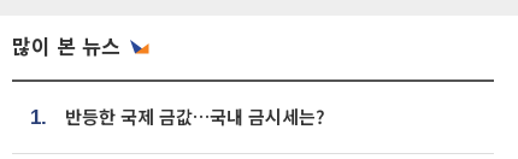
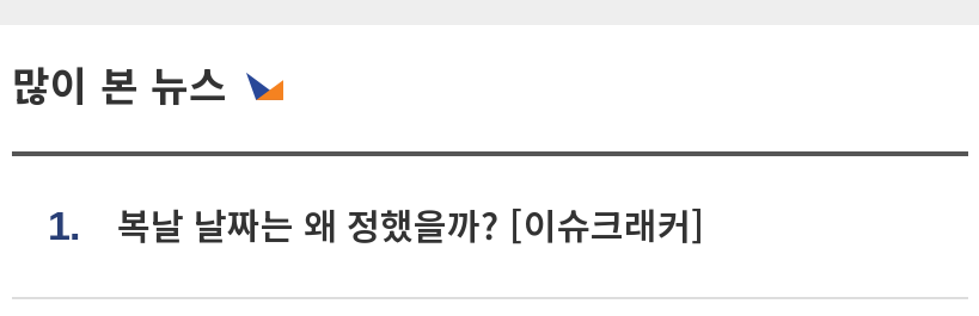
[65,104,325,129] 반등한 국제 금값…국내 금시세는? -> [117,199,705,249] 복날 날짜는 왜 정했을까? [이슈크래커]

